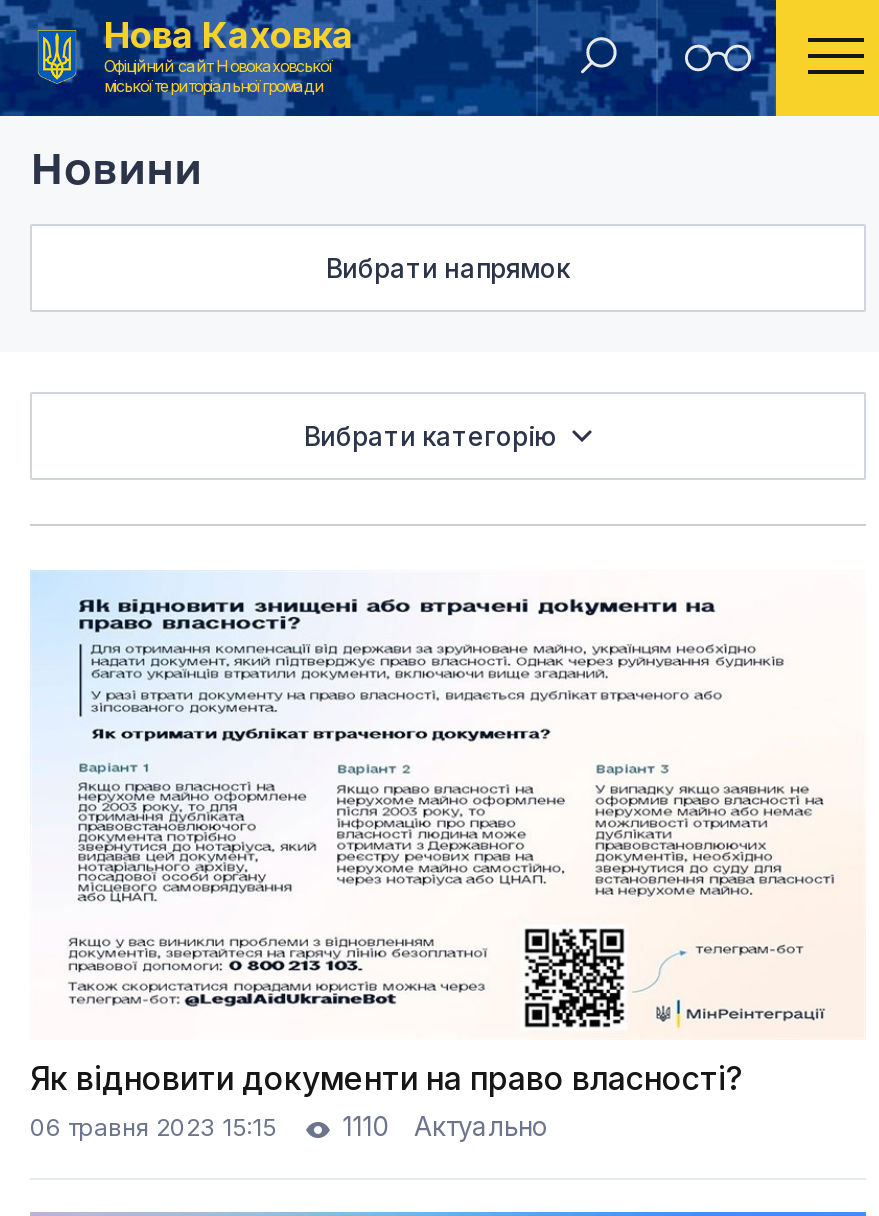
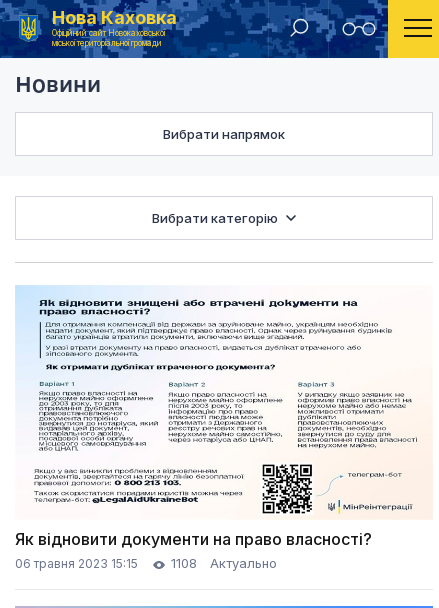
[30,1110,548,1143] 06 травня 2023 15:15 1110 Актуально -> [15,555,277,571] 06 травня 2023 15:15 1108 Актуально

